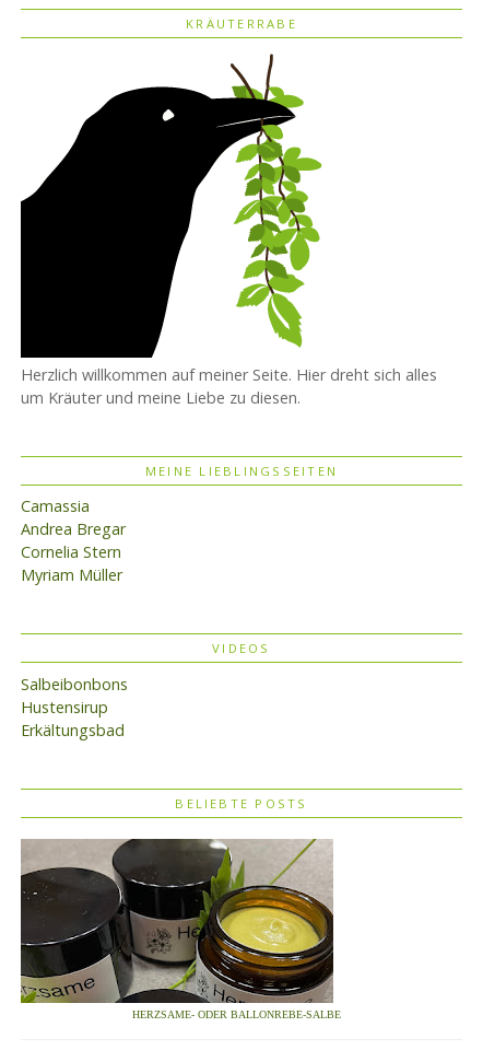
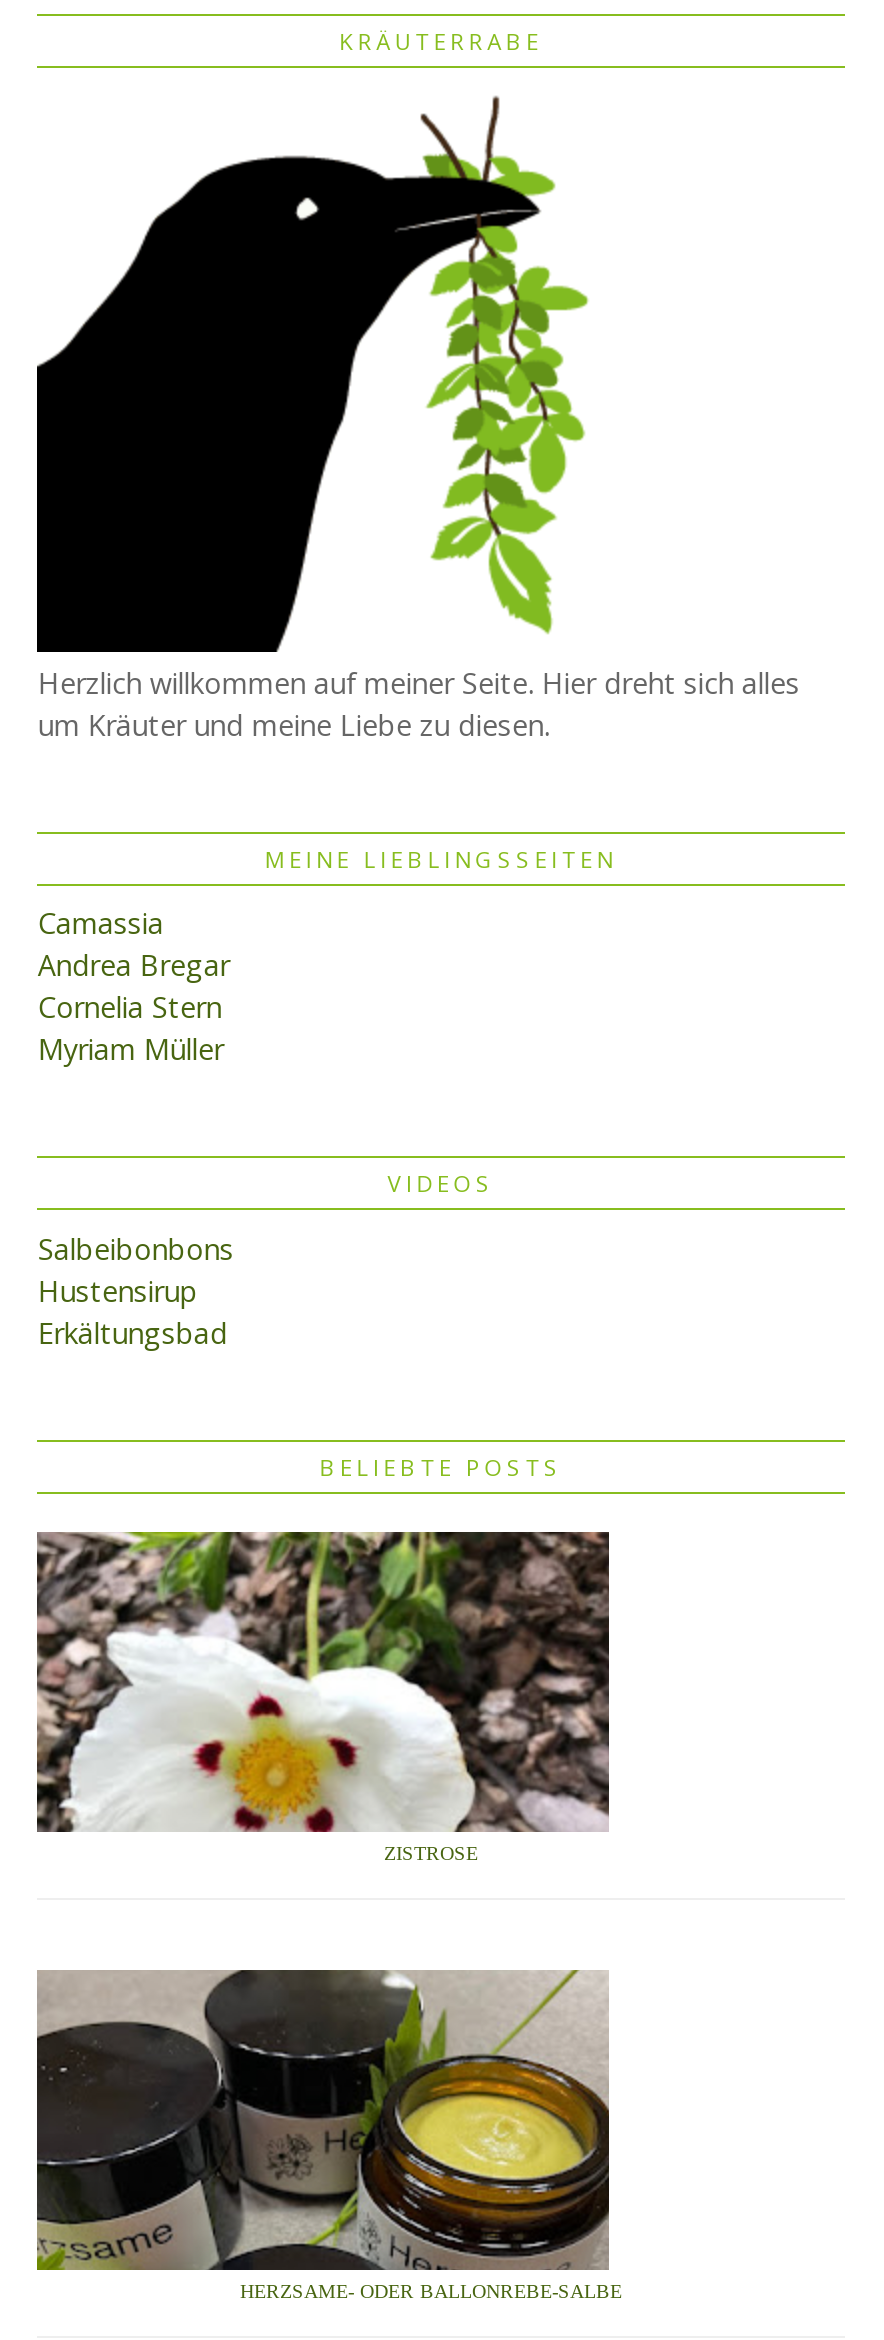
none -> [37,1530,611,1863] [image] | ZISTROSE

